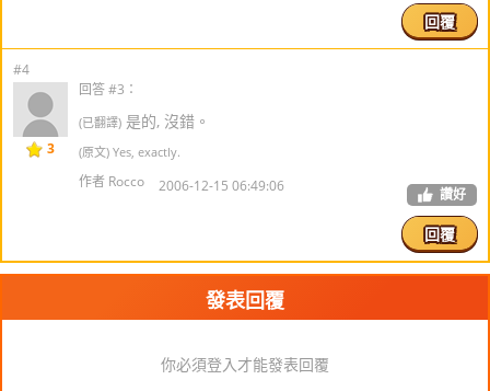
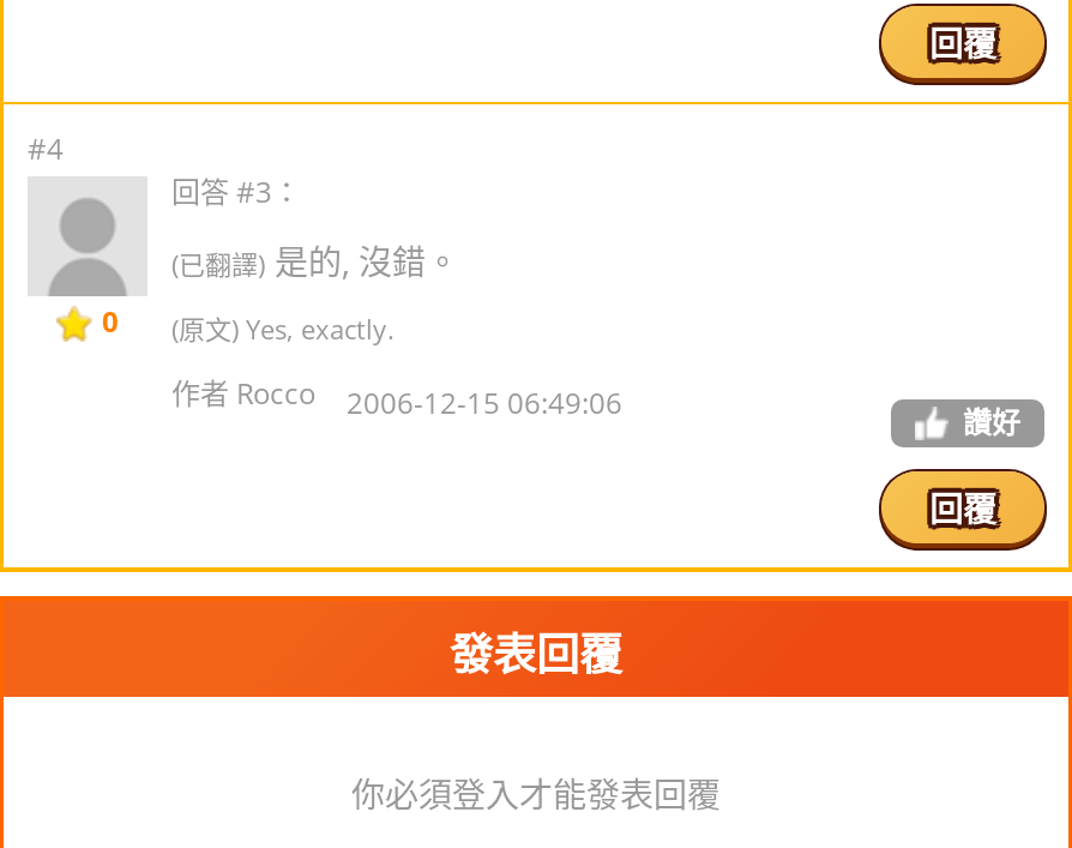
[47,139,180,160] 3 (原文) Yes, exactly. -> [102,301,395,347] 0 (原文) Yes, exactly.

